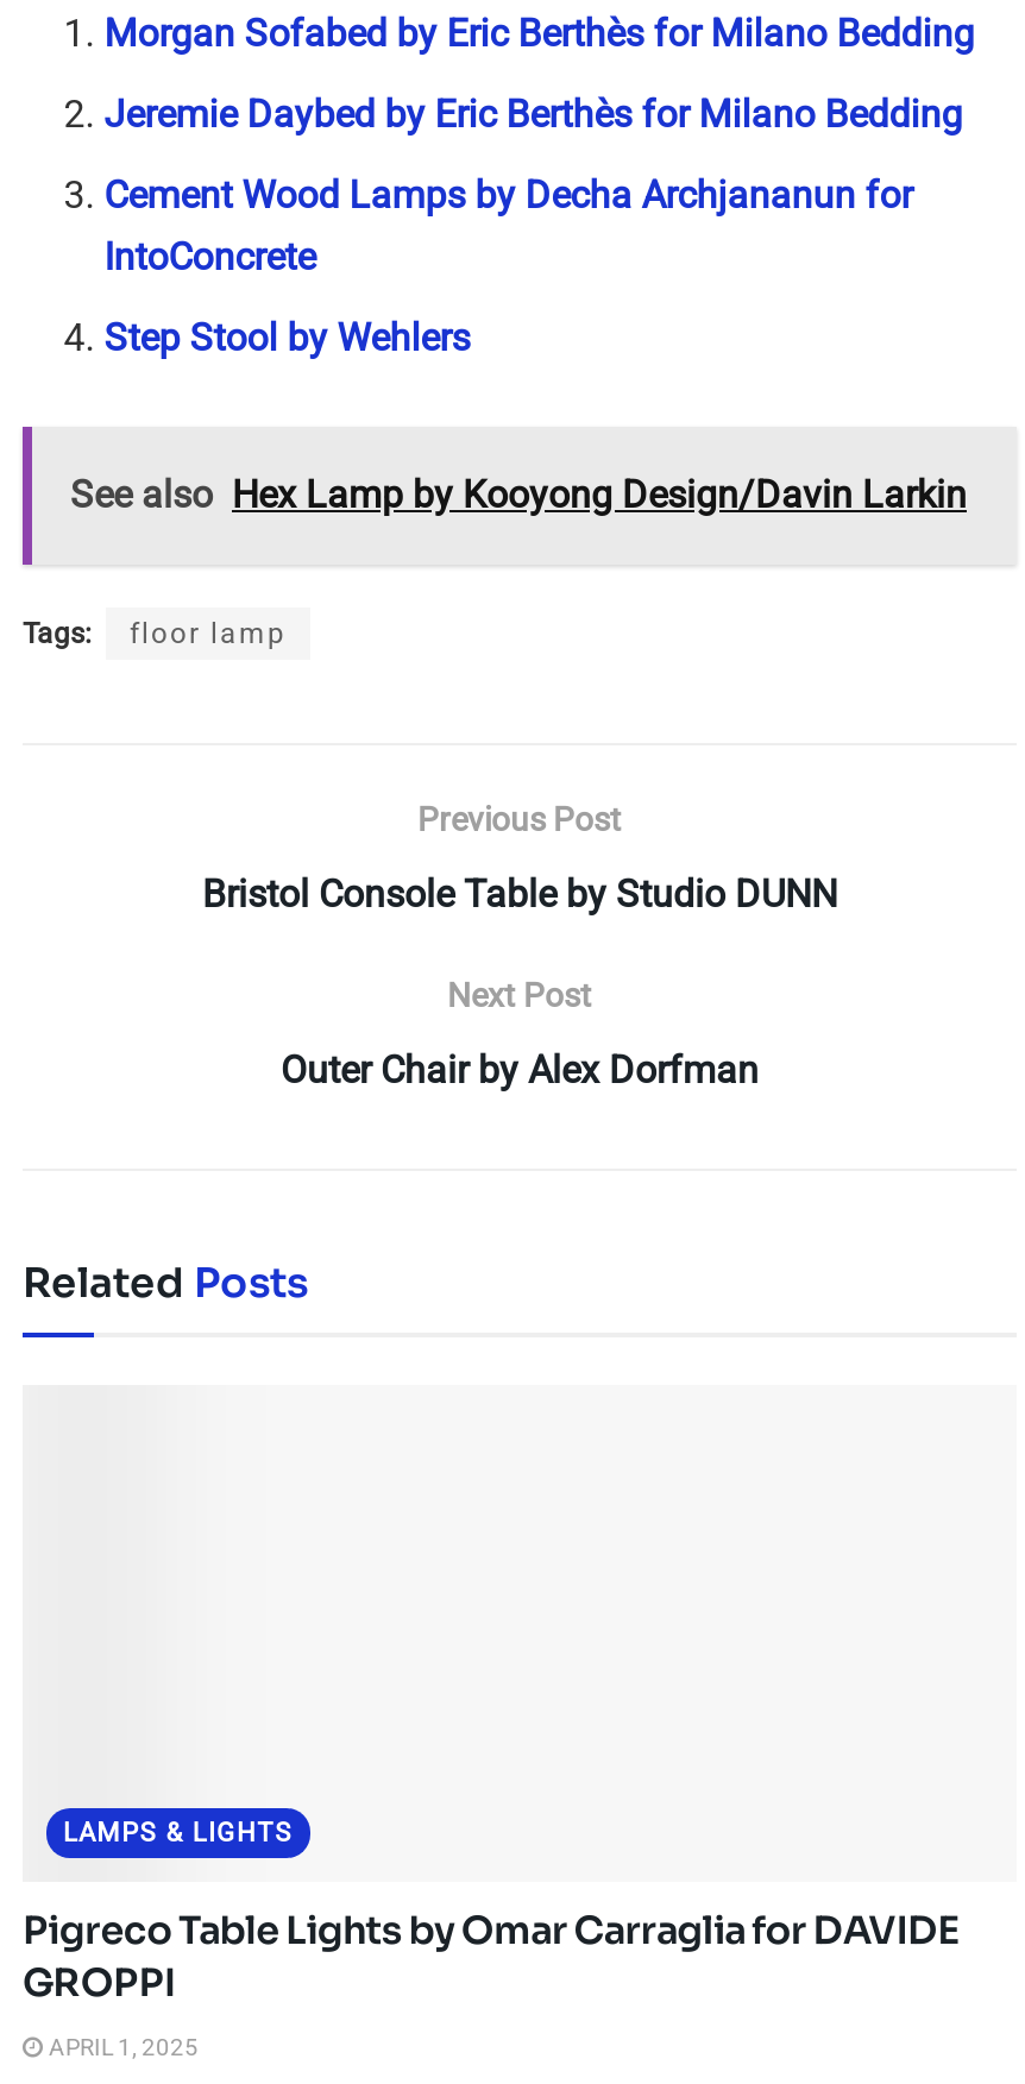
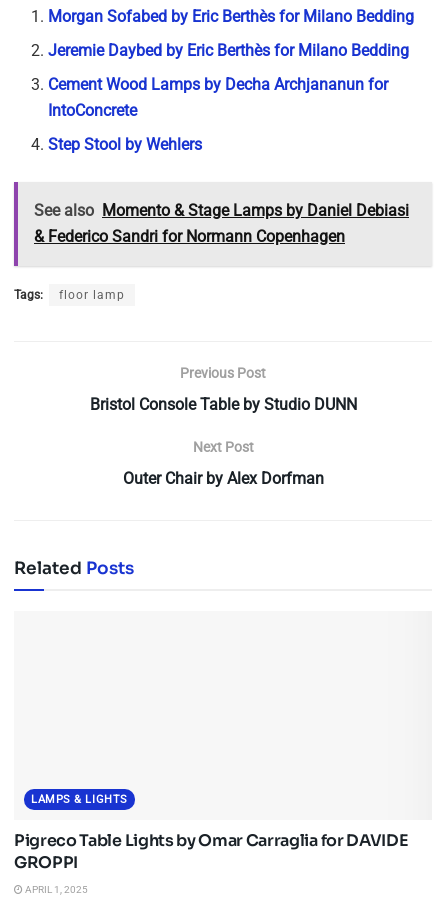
[70,472,967,517] See also Hex Lamp by Kooyong Design/Davin Larkin -> [34,201,409,246] See also Momento & Stage Lamps by Daniel Debiasi | & Federico Sandri for Normann Copenhagen

